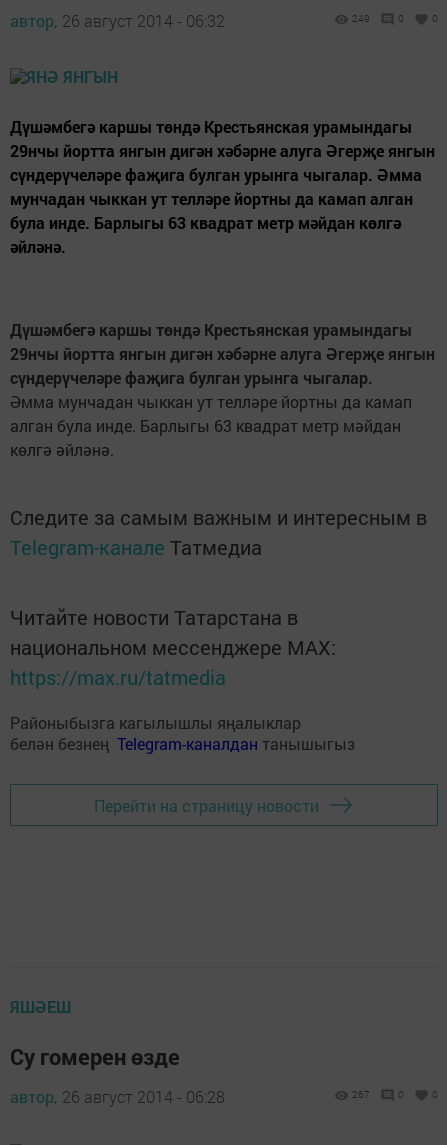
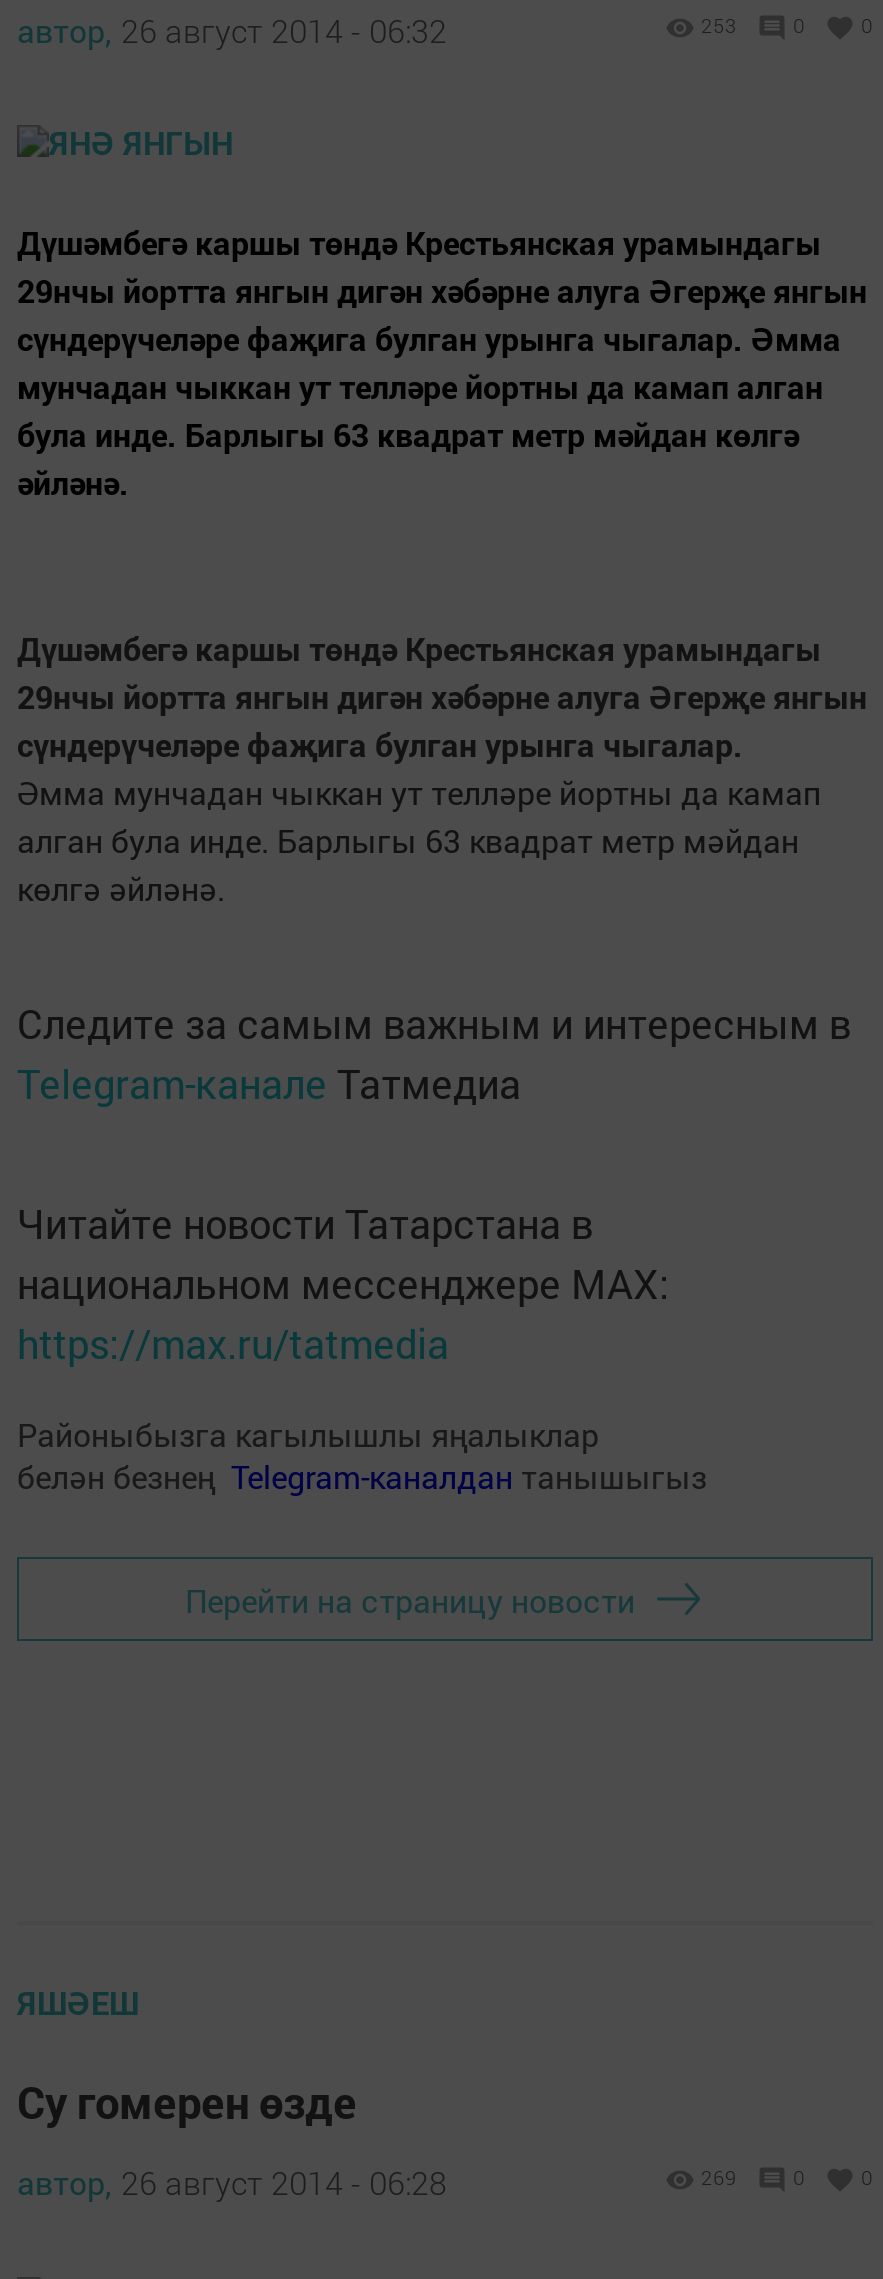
[352,12,370,25] 249 -> [701,14,737,40] 253
[352,1088,370,1101] 267 -> [701,2166,737,2192] 269

